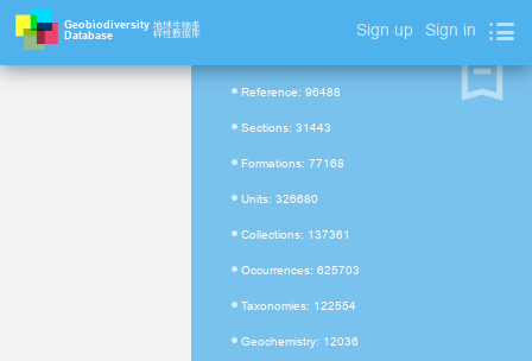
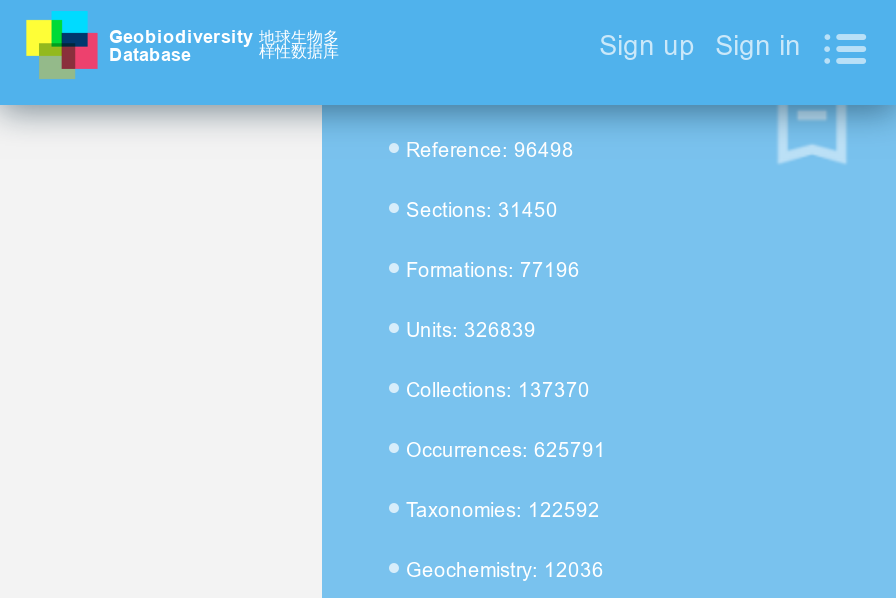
[241,84,341,100] Reference: 96488 -> [406,137,574,163] Reference: 96498
[241,120,331,135] Sections: 31443 -> [406,197,558,223] Sections: 31450
[241,156,344,171] Formations: 77168 -> [406,257,580,283] Formations: 77196
[241,191,318,207] Units: 326680 -> [406,317,536,343] Units: 326839
[241,227,350,242] Collections: 137361 -> [406,377,590,403] Collections: 137370
[241,262,360,278] Occurrences: 625703 -> [406,437,606,463] Occurrences: 625791
[241,298,356,313] Taxonomies: 122554 -> [406,497,600,523] Taxonomies: 122592

